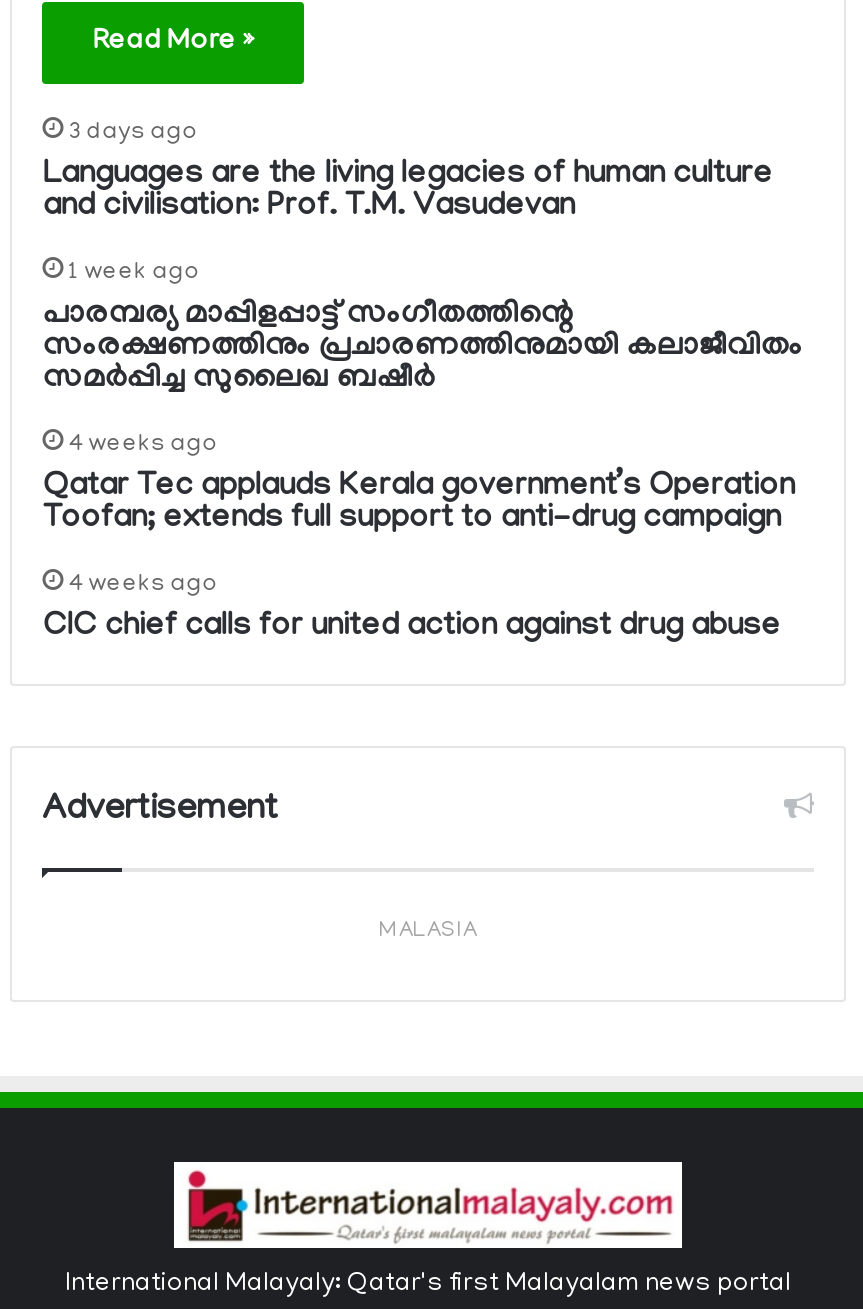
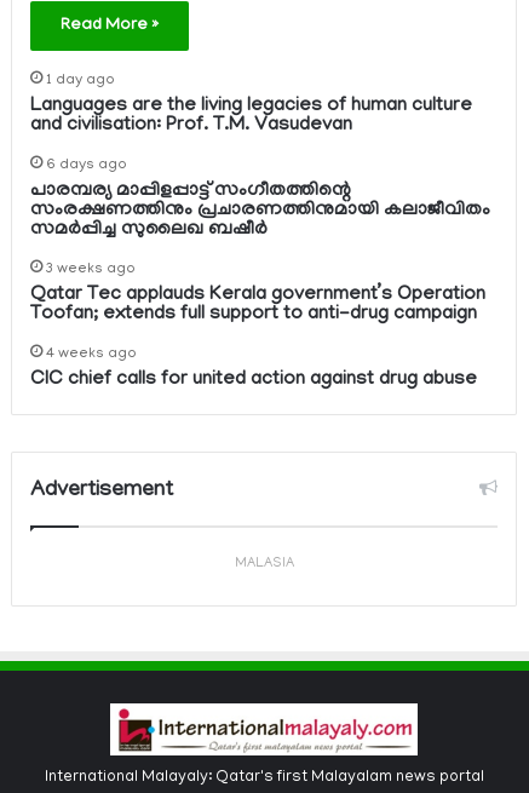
[69,119,199,145] 3 days ago -> [46,72,115,88] 1 day ago
[69,259,201,285] 1 week ago -> [46,157,127,173] 6 days ago
[69,431,219,457] 4 weeks ago -> [46,261,136,277] 3 weeks ago

